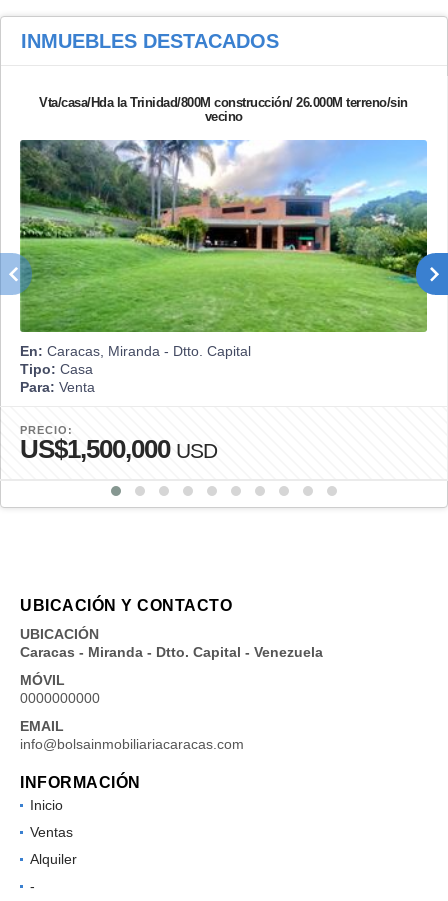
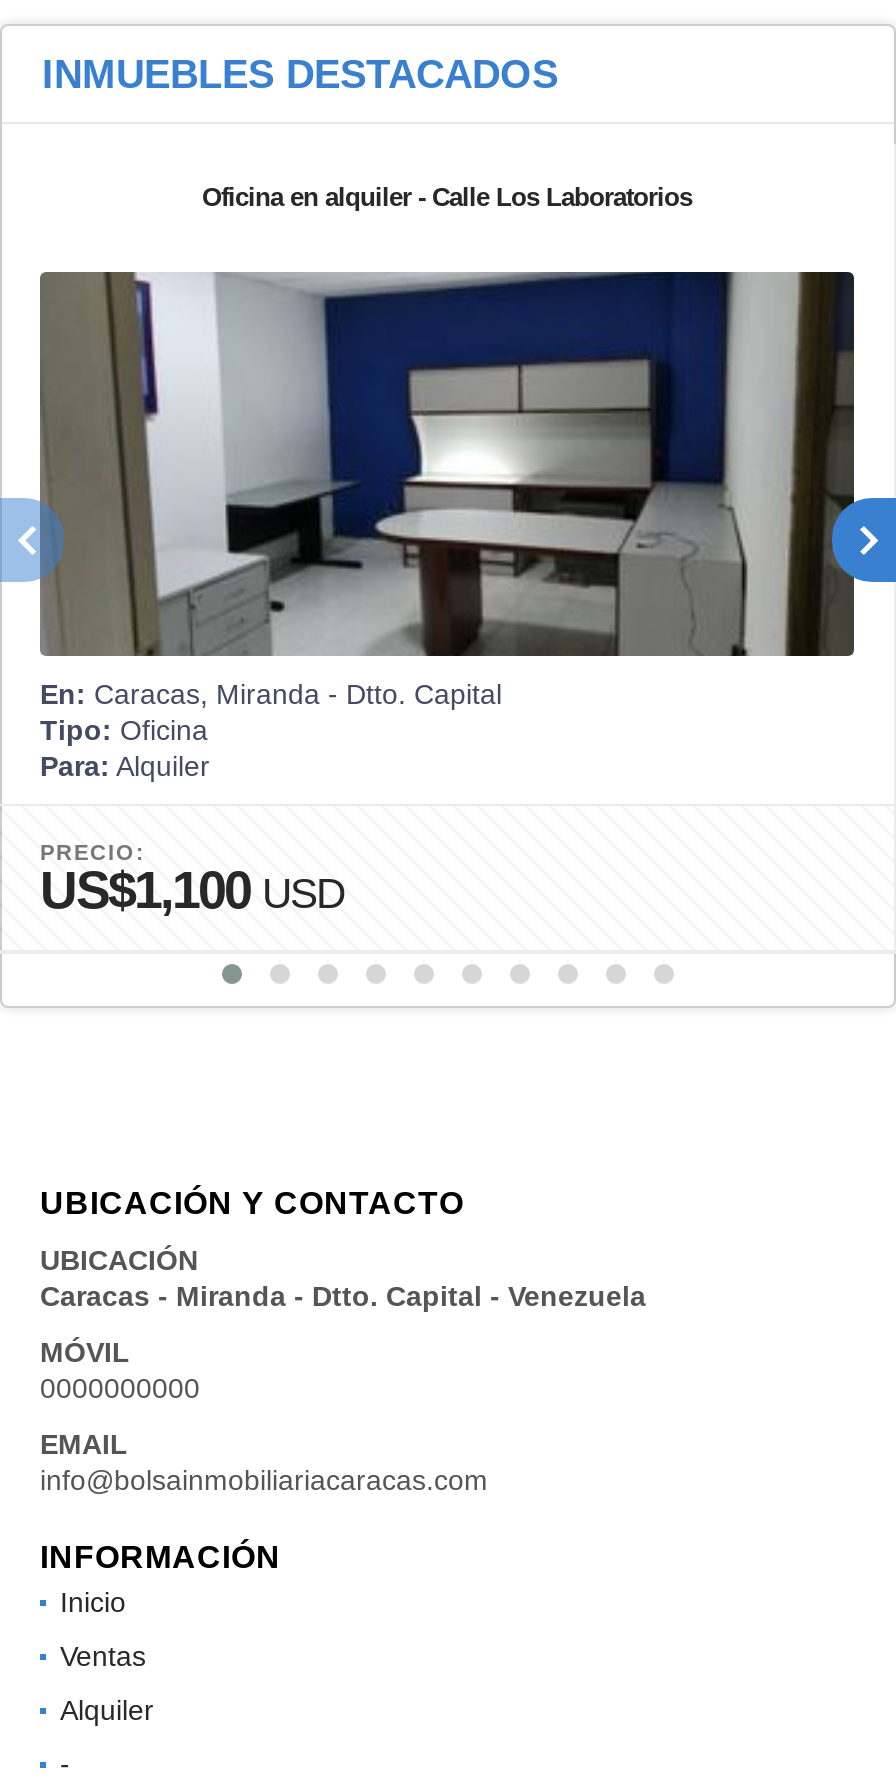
[39,95,408,124] Vta/casa/Hda la Trinidad/800M construcción/ 26.000M terreno/sin | vecino -> [202,182,692,212] Oficina en alquiler - Calle Los Laboratorios
[19,139,428,377] [image] | Tipo: Casa -> [40,270,856,746] [image] | Tipo: Oficina
[20,379,95,395] Para: Venta -> [40,750,210,782] Para: Alquiler
[20,434,217,464] US$1,500,000 USD -> [40,860,344,920] US$1,100 USD

